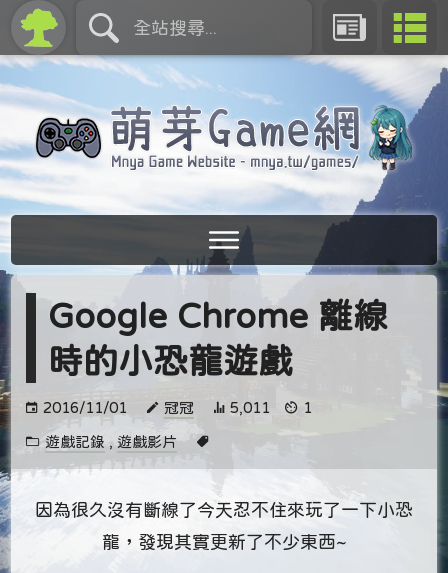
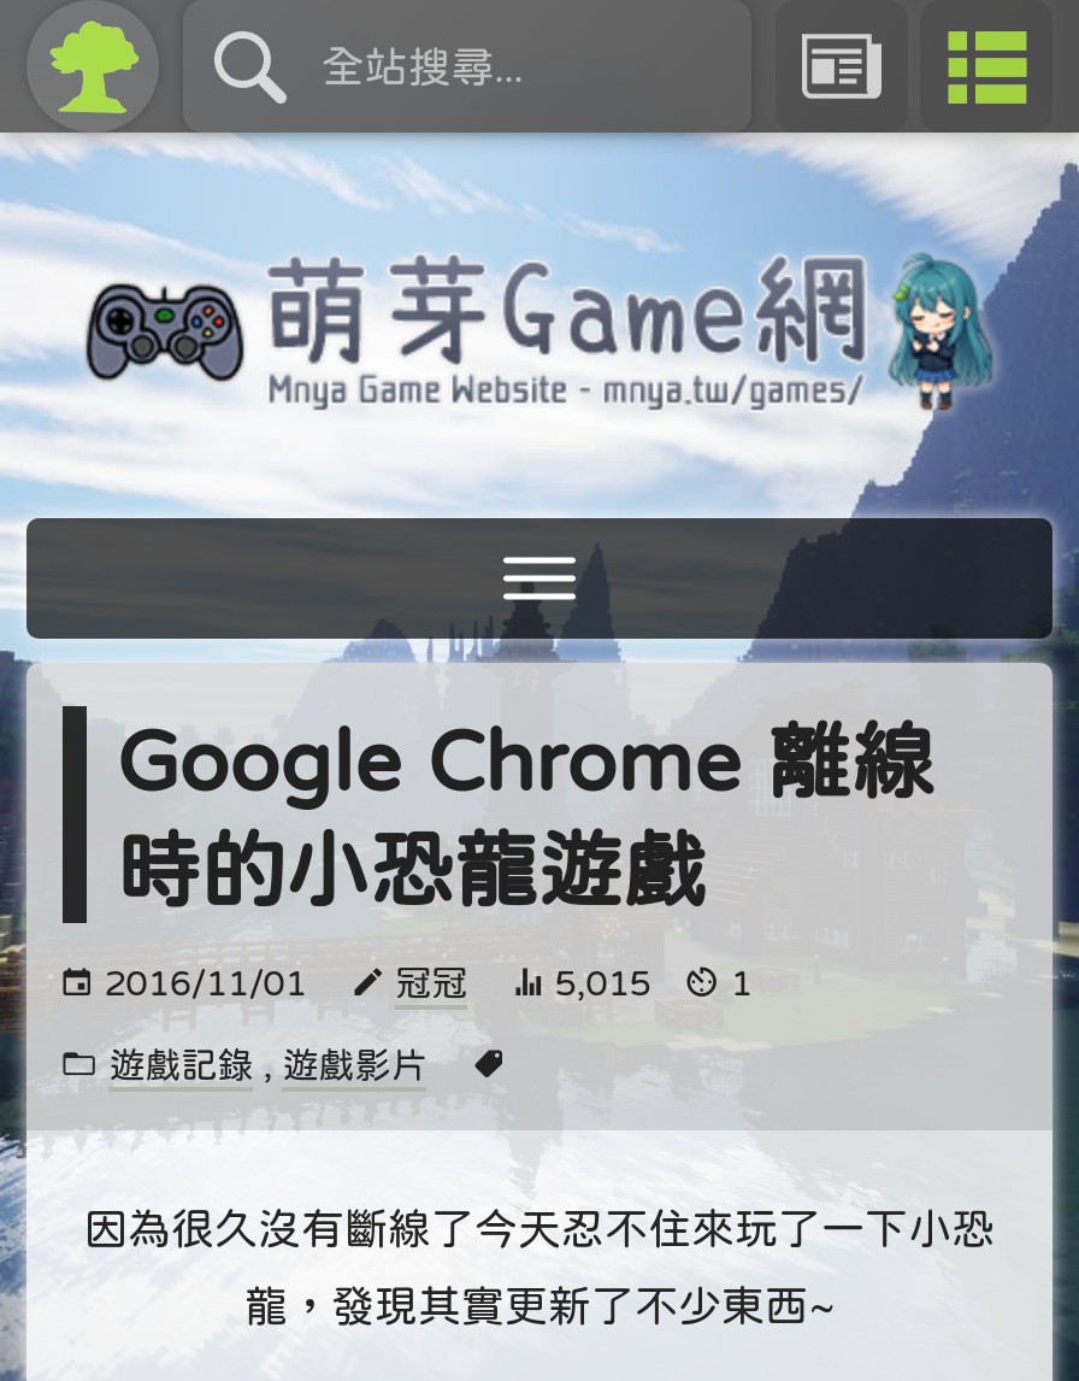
[226,400,312,415] 5,011 1 -> [545,964,752,1000] 5,015 1

